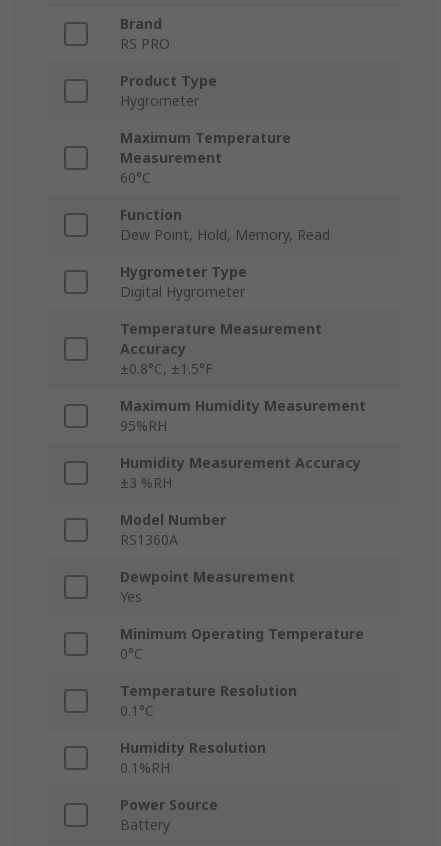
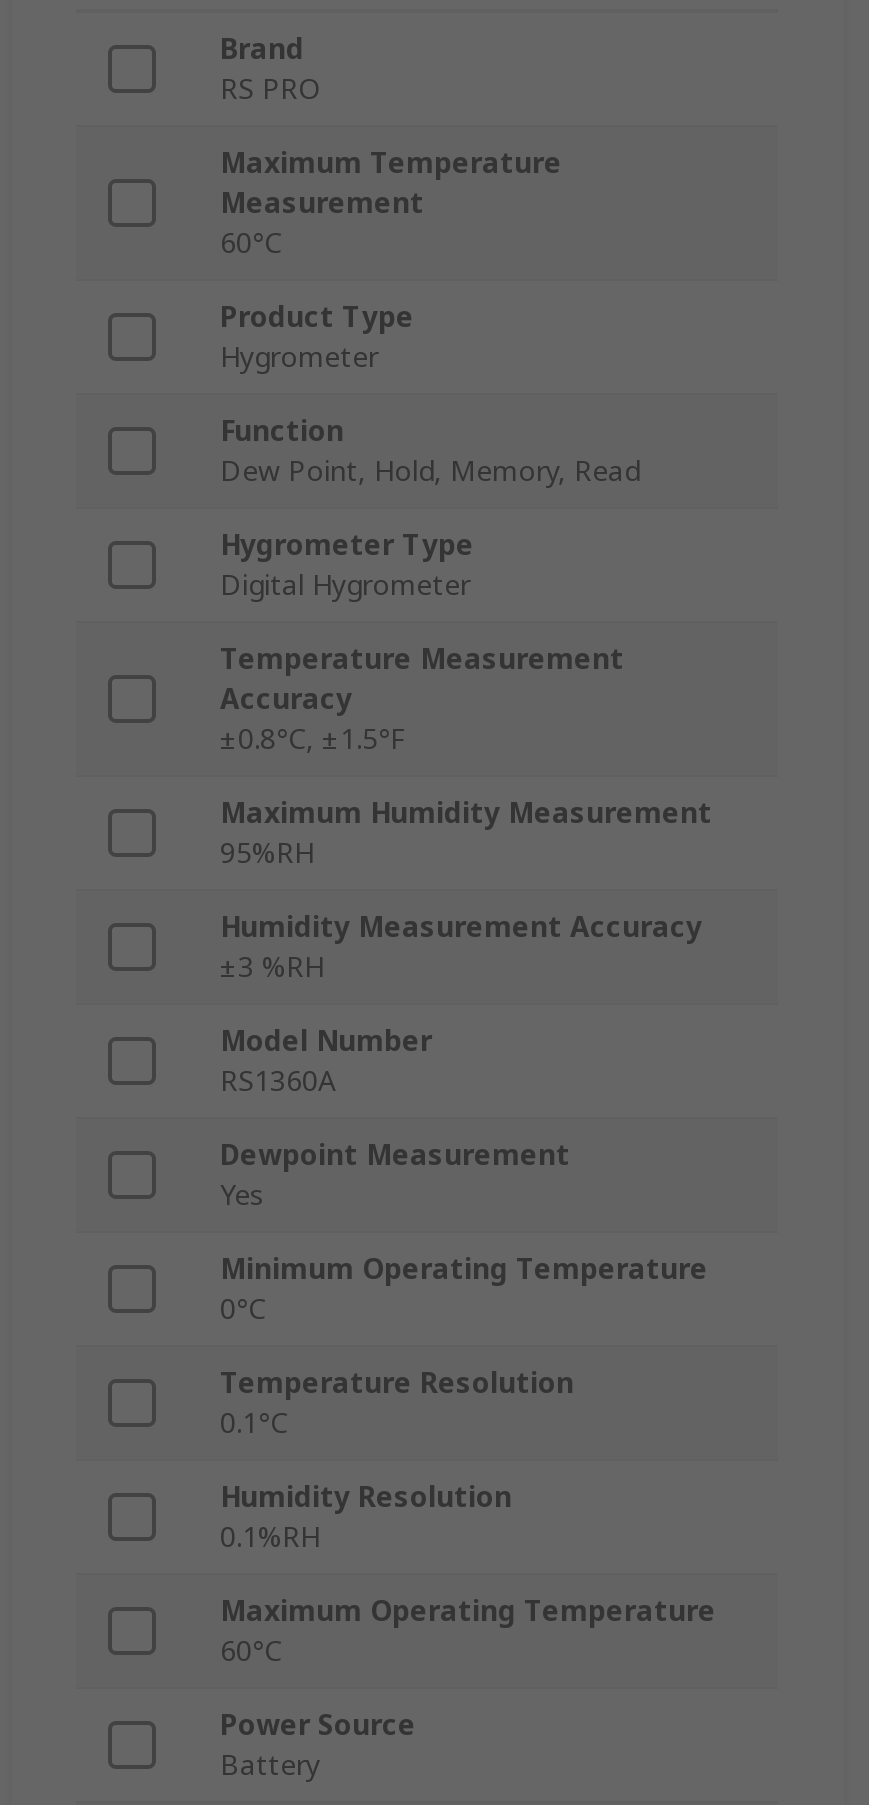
moved [120,71,217,110] -> [220,297,414,375]: Product Type | Hygrometer
moved [120,128,291,187] -> [220,143,562,261]: Maximum Temperature | Measurement | 60°C
none -> [220,1591,716,1669] Maximum Operating Temperature | 60°C

